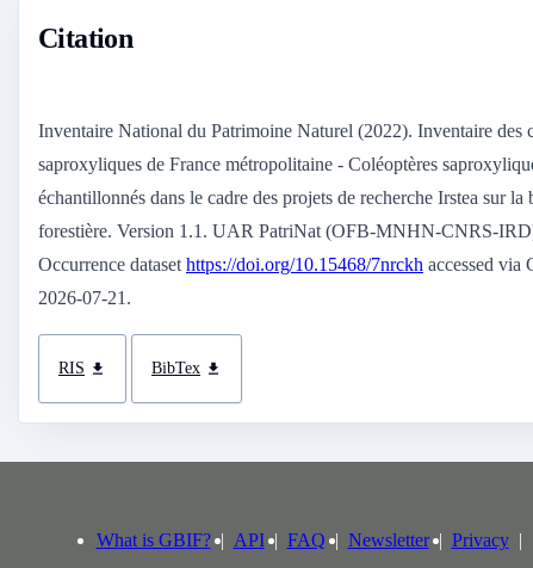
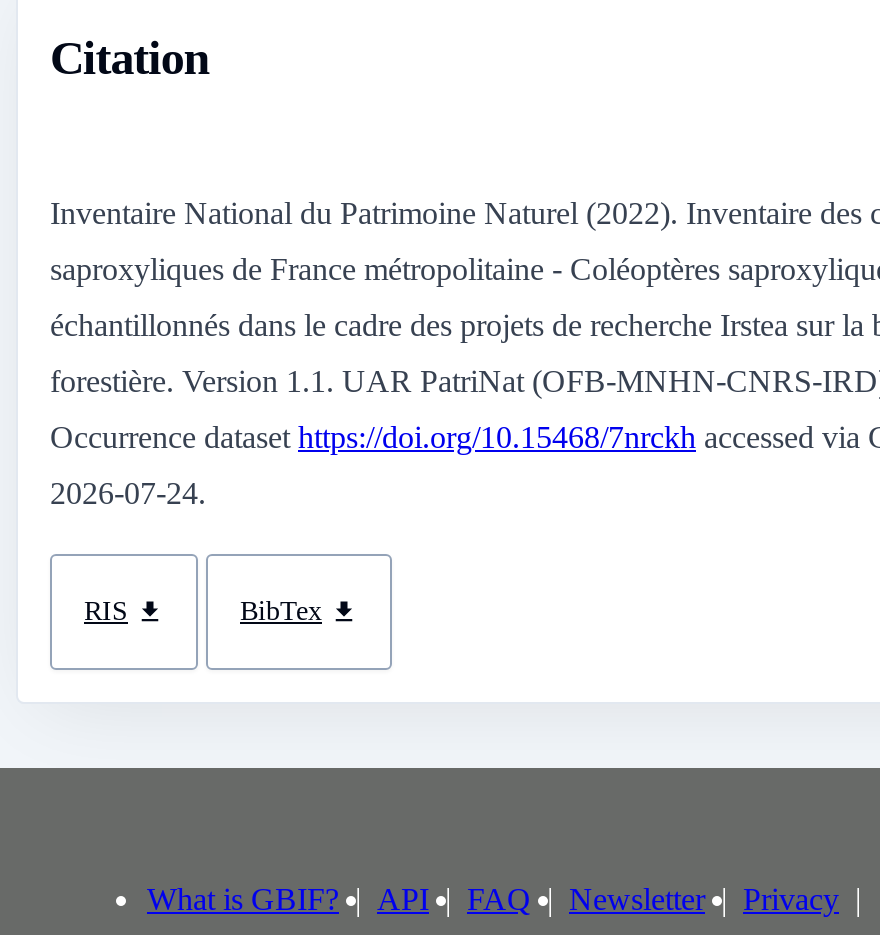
[38,287,131,307] 2026-07-21. -> [50,475,206,509] 2026-07-24.

